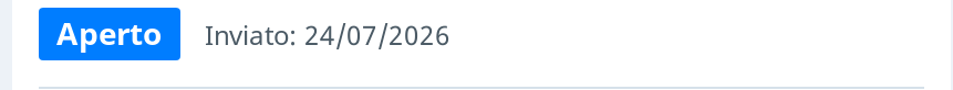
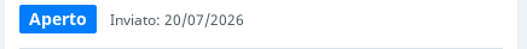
[56,13,450,54] Aperto Inviato: 24/07/2026 -> [29,7,244,30] Aperto Inviato: 20/07/2026

